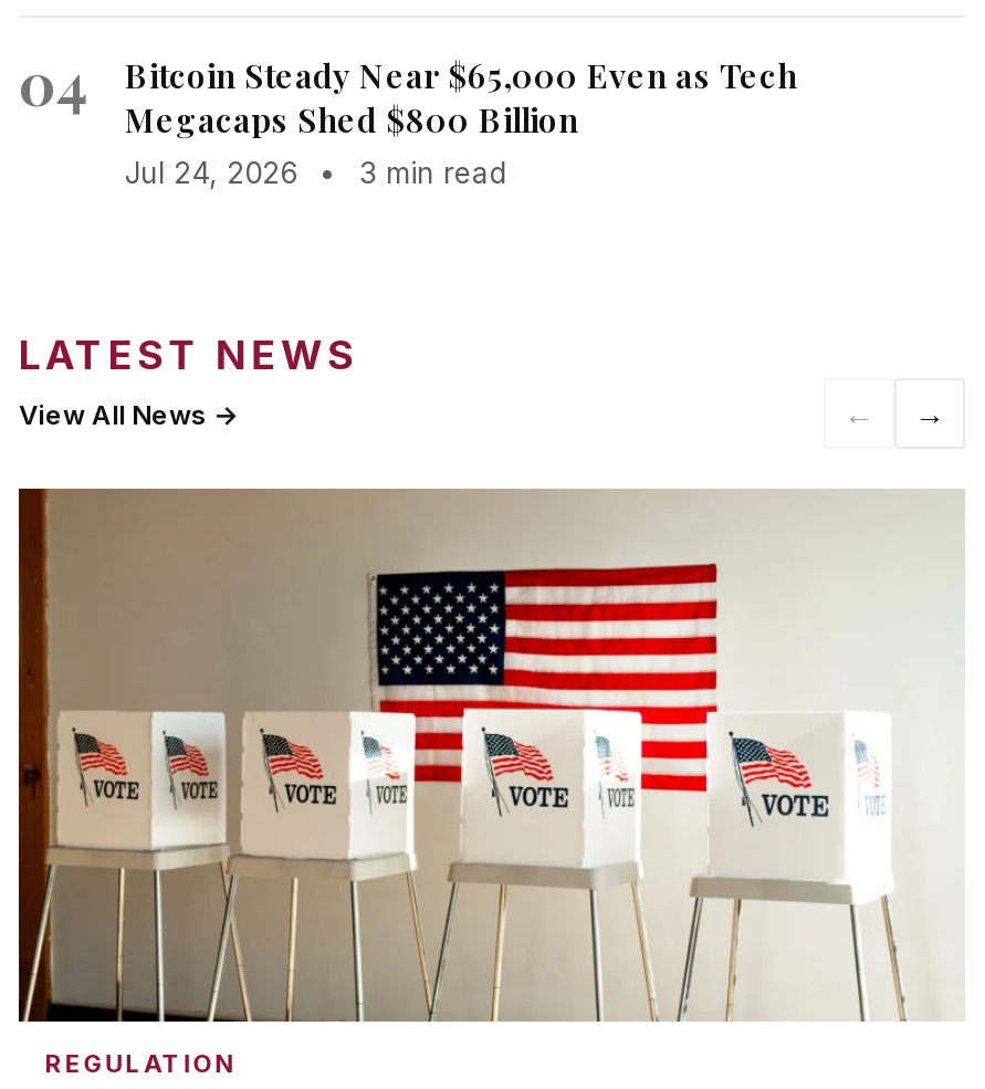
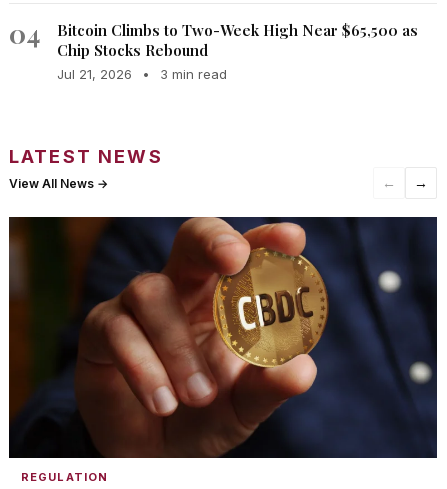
[125,54,797,191] Bitcoin Steady Near $65,000 Even as Tech | Megacaps Shed $800 Billion | Jul 24, 2026 • 3 min read -> [57,20,418,82] Bitcoin Climbs to Two-Week High Near $65,500 as | Chip Stocks Rebound | Jul 21, 2026 • 3 min read
[19,486,965,1024] [image] -> [9,216,438,459] [image]

